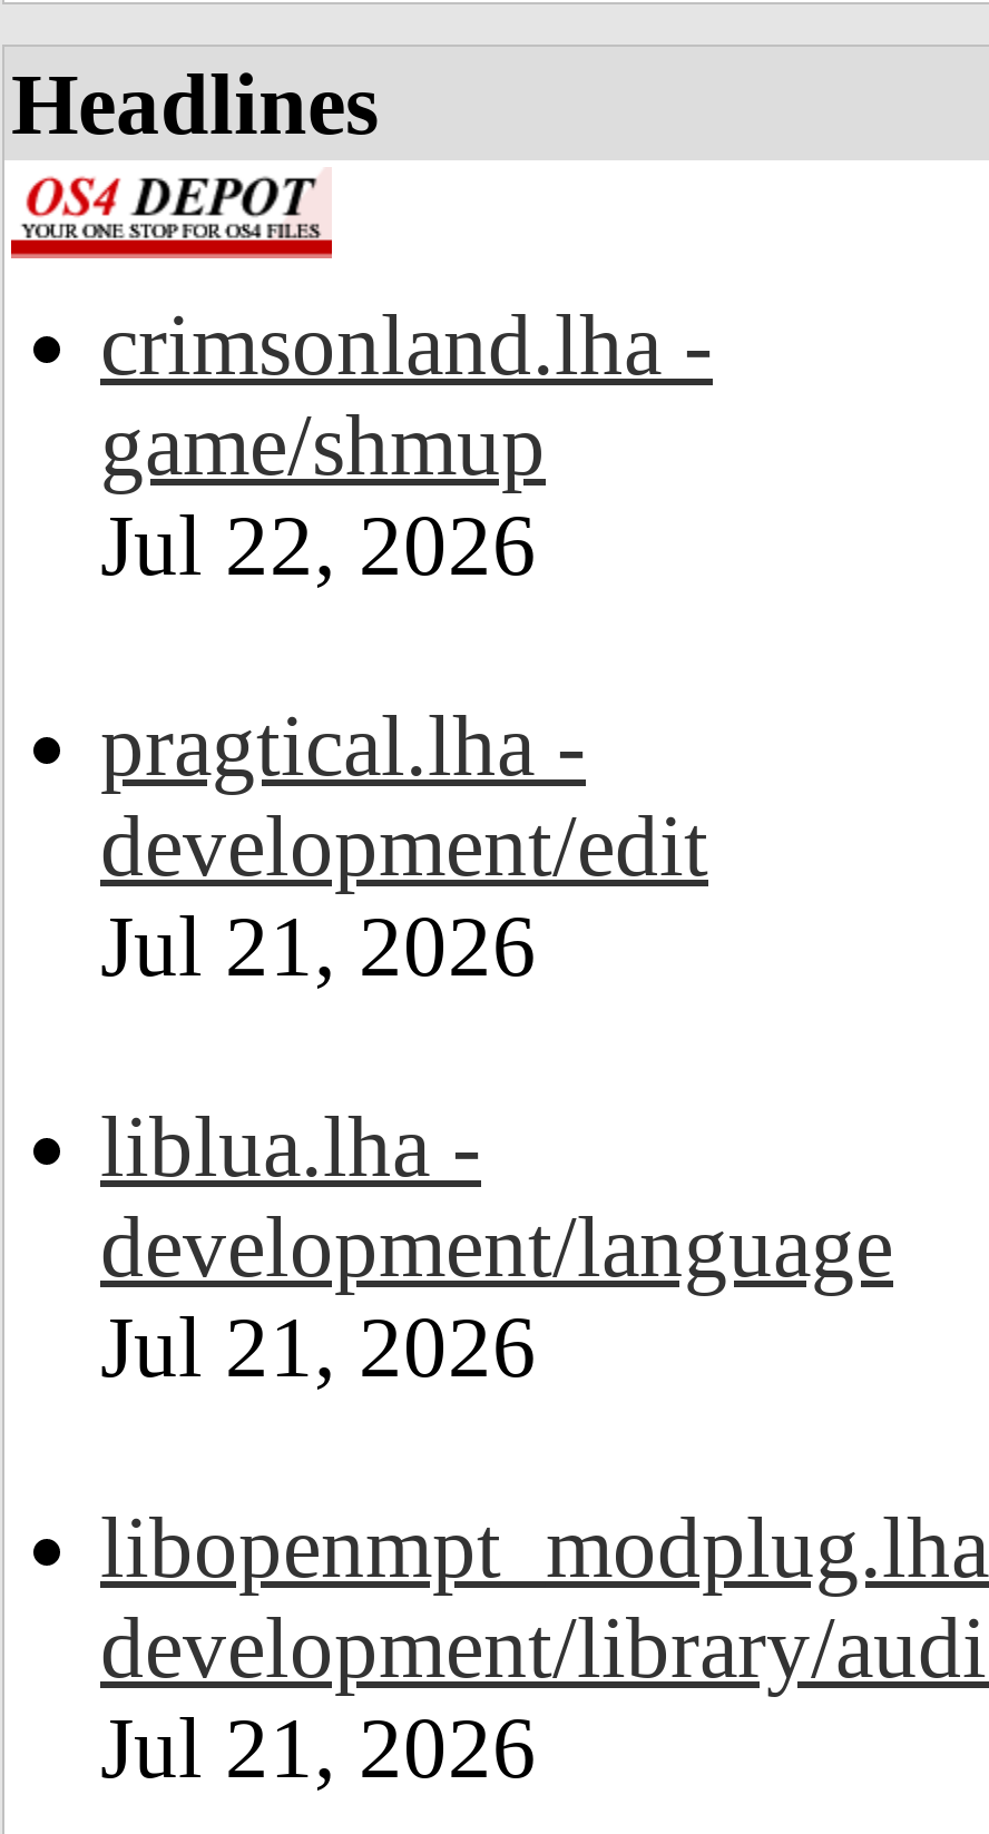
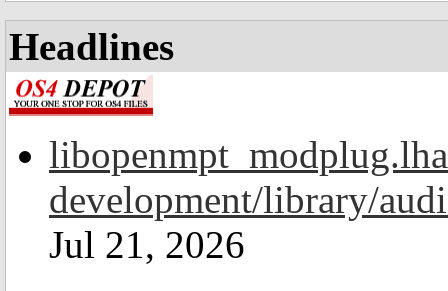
[100,296,893,1394] crimsonland.lha - | game/shmup | Jul 22, 2026 | pragtical.lha - | development/edit | Jul 21, 2026 | liblua.lha - | development/language | Jul 21, 2026 -> none

